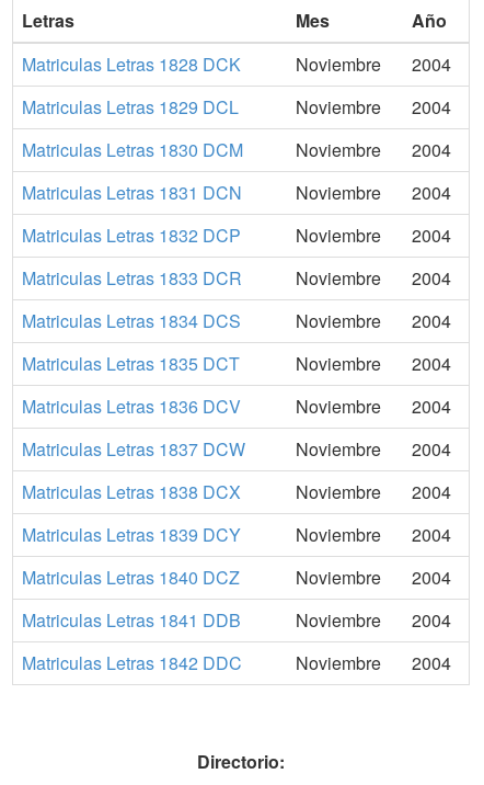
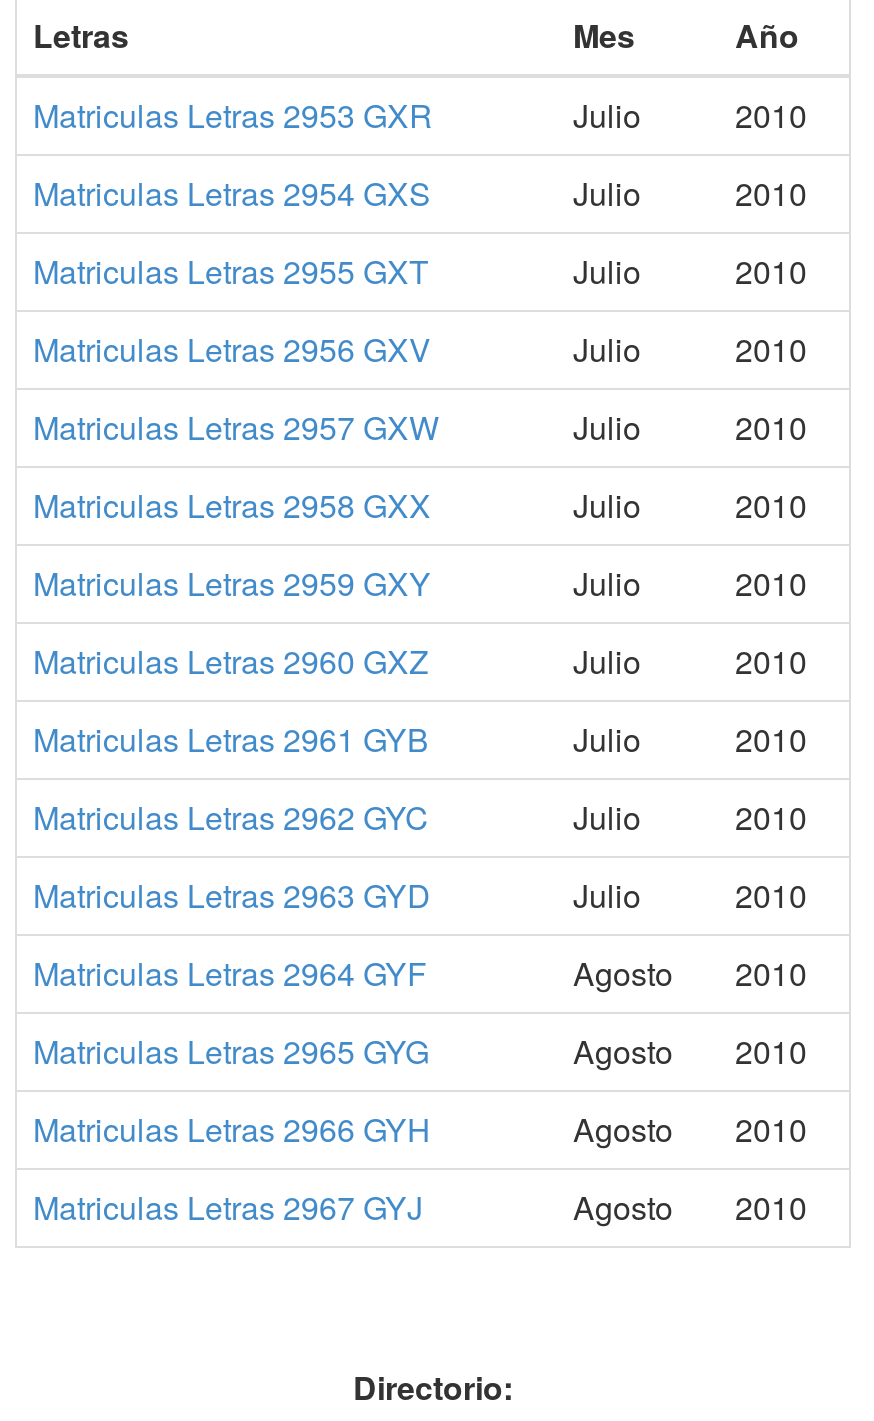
[22,52,451,77] Matriculas Letras 1828 DCK | Noviembre | 2004 -> [33,92,807,138] Matriculas Letras 2953 GXR | Julio | 2010
[22,94,451,120] Matriculas Letras 1829 DCL | Noviembre | 2004 -> [33,170,807,216] Matriculas Letras 2954 GXS | Julio | 2010
[22,137,451,162] Matriculas Letras 1830 DCM | Noviembre | 2004 -> [33,248,807,294] Matriculas Letras 2955 GXT | Julio | 2010
[22,180,451,205] Matriculas Letras 1831 DCN | Noviembre | 2004 -> [33,326,807,372] Matriculas Letras 2956 GXV | Julio | 2010
[22,223,451,248] Matriculas Letras 1832 DCP | Noviembre | 2004 -> [33,404,807,450] Matriculas Letras 2957 GXW | Julio | 2010
[22,265,451,291] Matriculas Letras 1833 DCR | Noviembre | 2004 -> [33,482,807,528] Matriculas Letras 2958 GXX | Julio | 2010
[22,308,451,333] Matriculas Letras 1834 DCS | Noviembre | 2004 -> [33,560,807,606] Matriculas Letras 2959 GXY | Julio | 2010
[22,351,451,376] Matriculas Letras 1835 DCT | Noviembre | 2004 -> [33,638,807,684] Matriculas Letras 2960 GXZ | Julio | 2010
[22,394,451,419] Matriculas Letras 1836 DCV | Noviembre | 2004 -> [33,716,807,762] Matriculas Letras 2961 GYB | Julio | 2010
[22,436,451,462] Matriculas Letras 1837 DCW | Noviembre | 2004 -> [33,794,807,840] Matriculas Letras 2962 GYC | Julio | 2010
[22,479,451,504] Matriculas Letras 1838 DCX | Noviembre | 2004 -> [33,872,807,918] Matriculas Letras 2963 GYD | Julio | 2010
[22,522,451,547] Matriculas Letras 1839 DCY | Noviembre | 2004 -> [33,950,807,996] Matriculas Letras 2964 GYF | Agosto | 2010
[22,565,451,590] Matriculas Letras 1840 DCZ | Noviembre | 2004 -> [33,1028,807,1074] Matriculas Letras 2965 GYG | Agosto | 2010
[22,607,451,633] Matriculas Letras 1841 DDB | Noviembre | 2004 -> [33,1106,807,1152] Matriculas Letras 2966 GYH | Agosto | 2010
[22,650,451,675] Matriculas Letras 1842 DDC | Noviembre | 2004 -> [33,1184,807,1230] Matriculas Letras 2967 GYJ | Agosto | 2010

